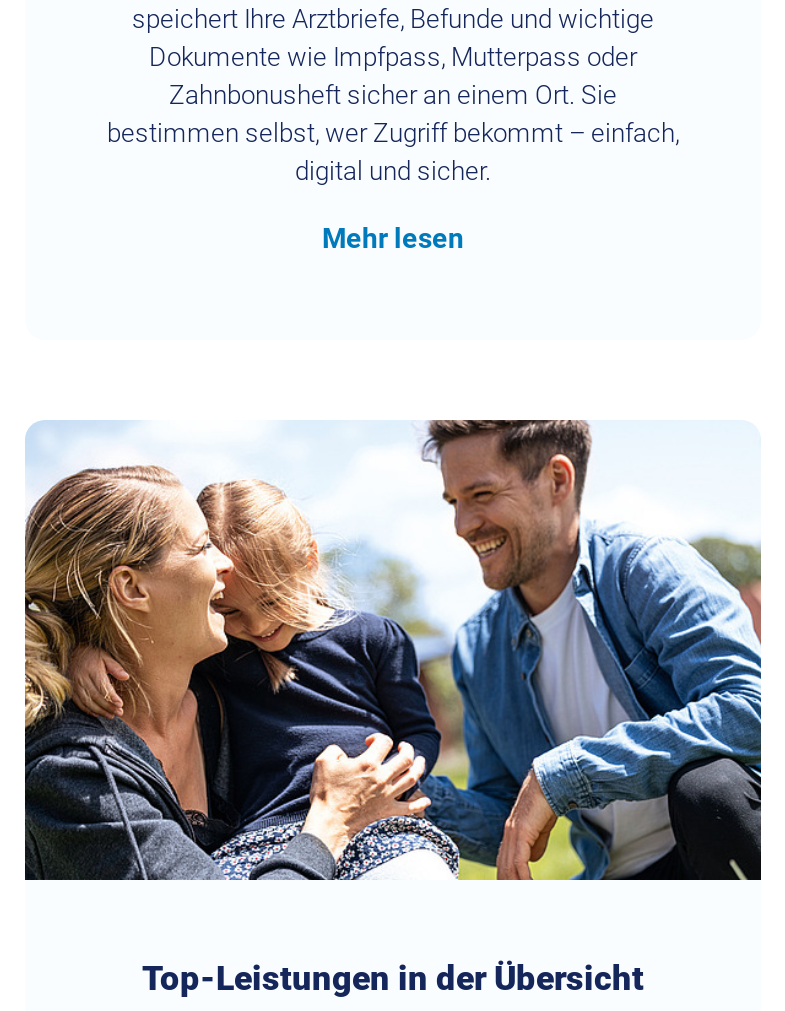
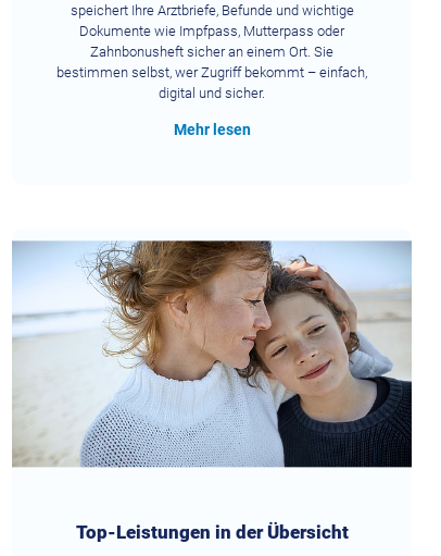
[23,418,763,882] [image] -> [12,228,412,479] [image]

